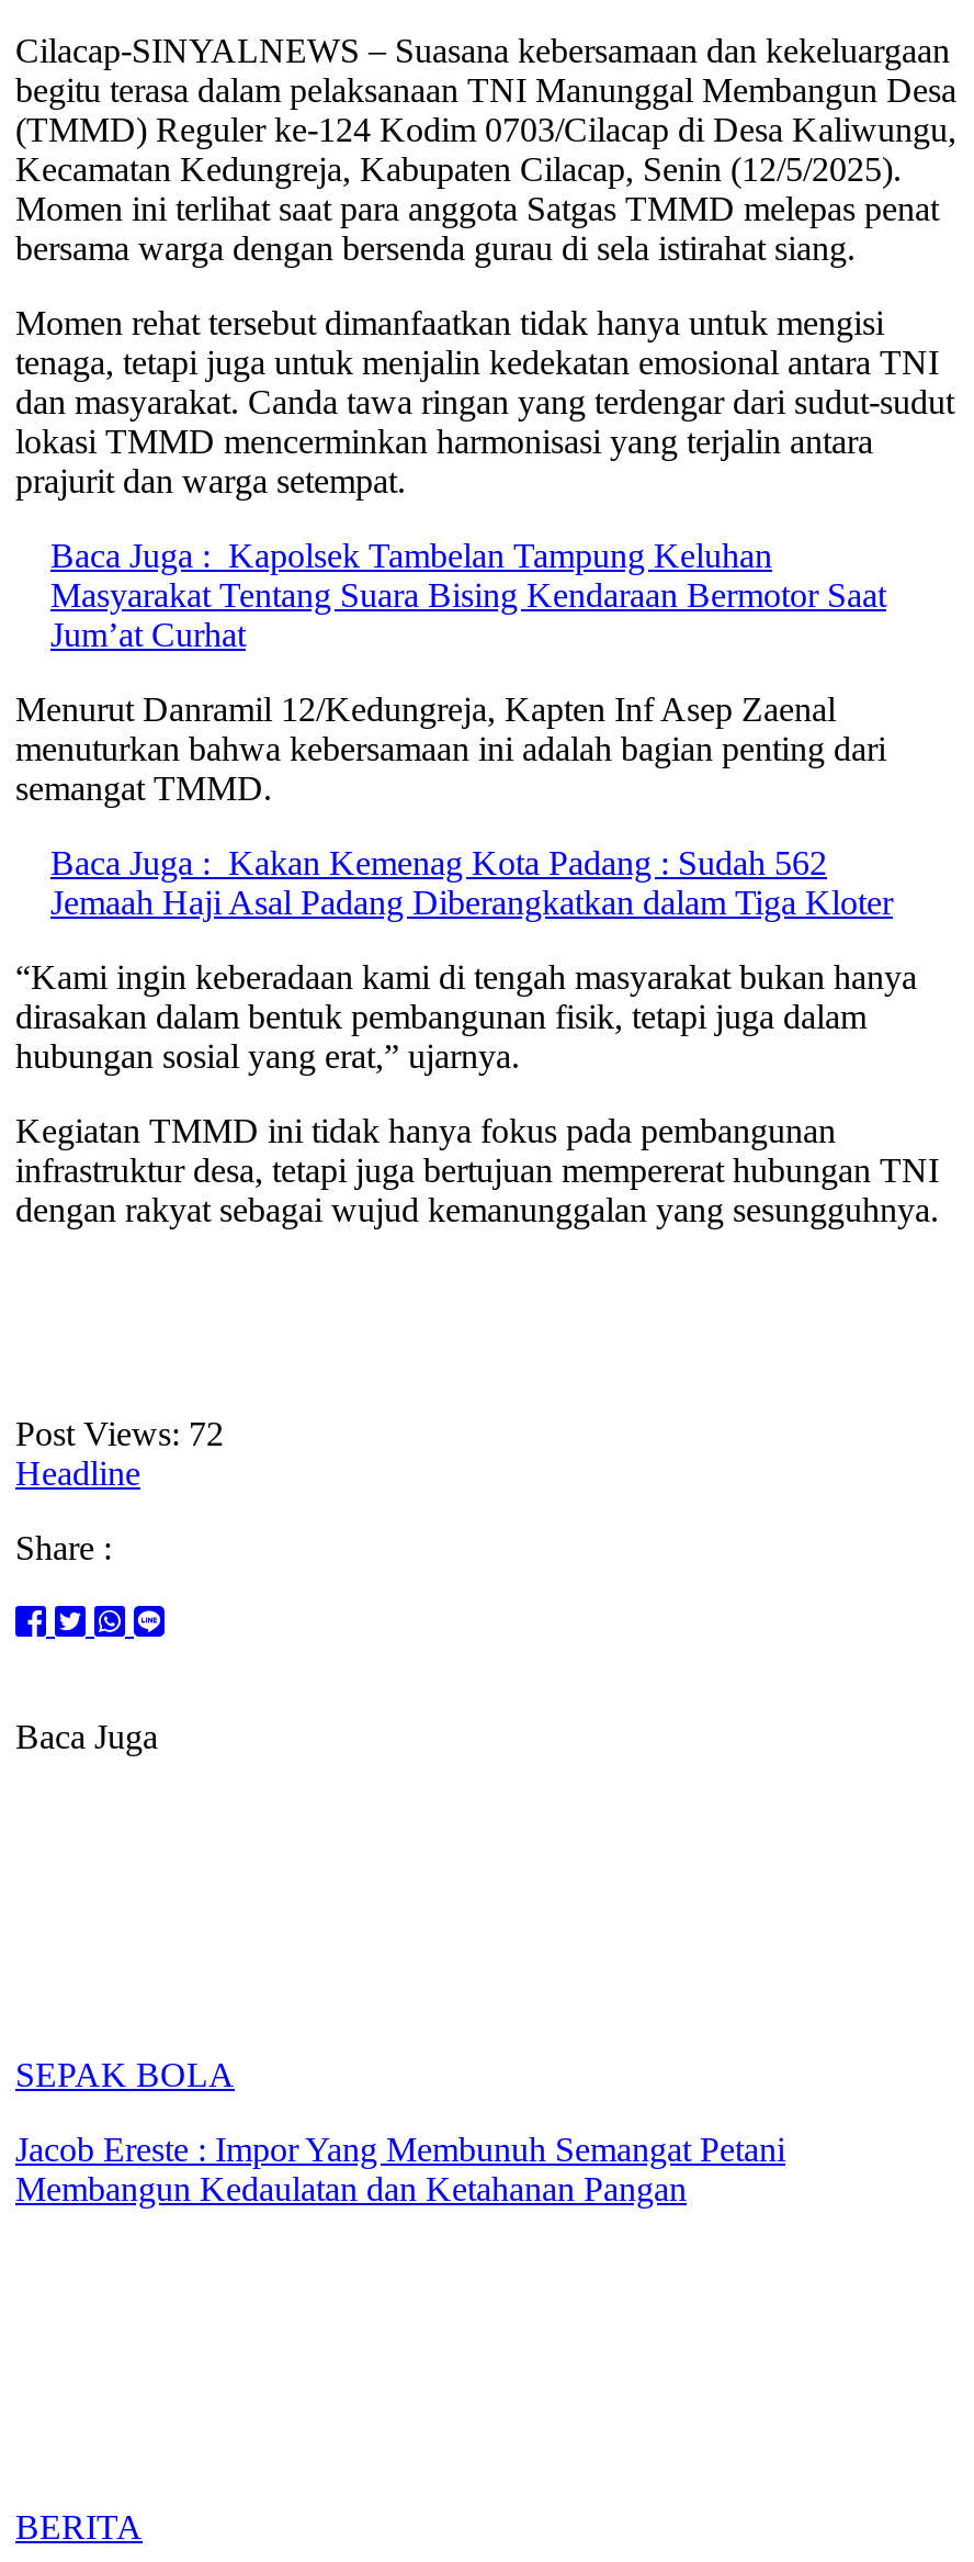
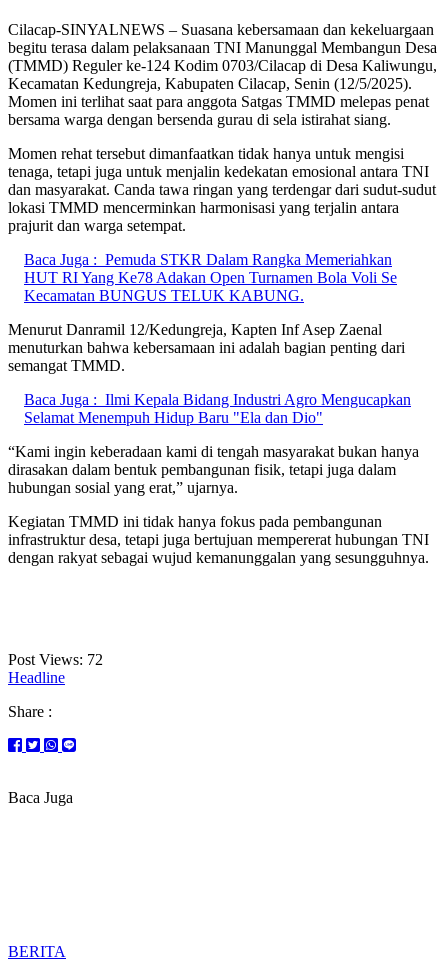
[50,537,886,653] Baca Juga : Kapolsek Tambelan Tampung Keluhan | Masyarakat Tentang Suara Bising Kendaraan Bermotor Saat | Jum’at Curhat -> [24,251,397,304] Baca Juga : Pemuda STKR Dalam Rangka Memeriahkan | HUT RI Yang Ke78 Adakan Open Turnamen Bola Voli Se | Kecamatan BUNGUS TELUK KABUNG.
[50,844,893,921] Baca Juga : Kakan Kemenag Kota Padang : Sudah 562 | Jemaah Haji Asal Padang Diberangkatkan dalam Tiga Kloter -> [24,391,411,426] Baca Juga : Ilmi Kepala Bidang Industri Agro Mengucapkan | Selamat Menempuh Hidup Baru "Ela dan Dio"
[15,2056,785,2207] SEPAK BOLA | Jacob Ereste : Impor Yang Membunuh Semangat Petani | Membangun Kedaulatan dan Ketahanan Pangan -> none

